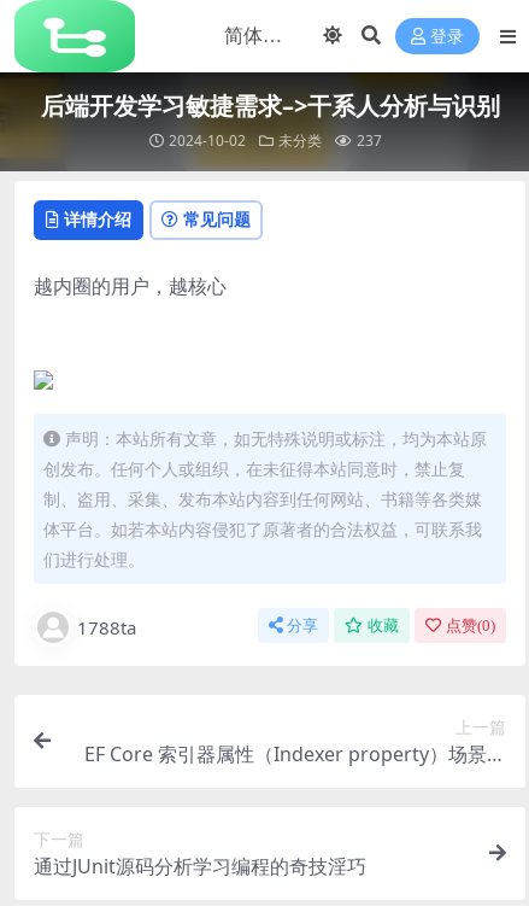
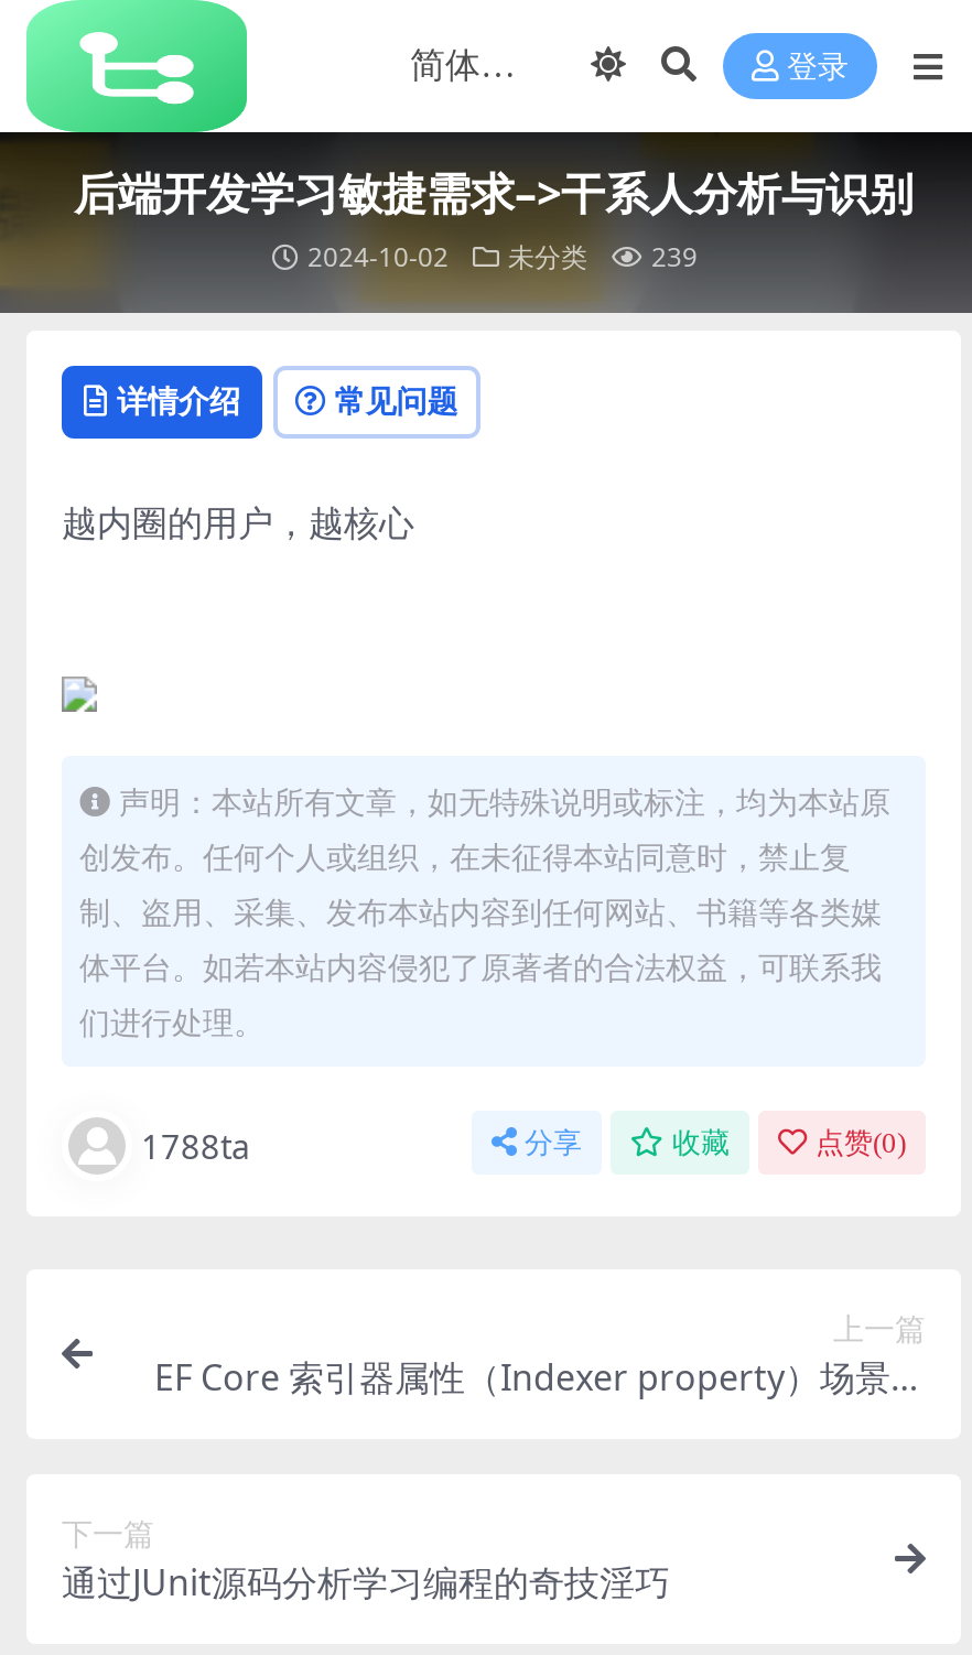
[168,130,381,151] 2024-10-02 未分类 237 -> [307,238,698,275] 2024-10-02 未分类 239

